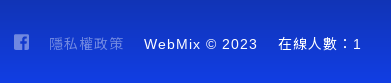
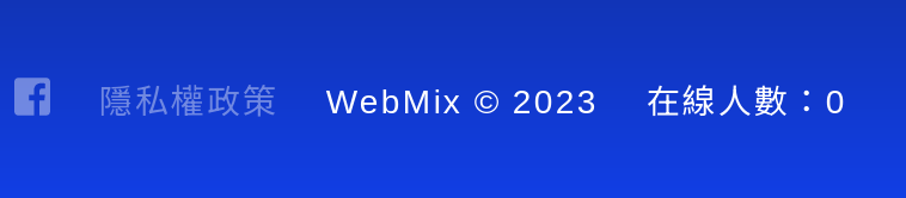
[49,36,362,52] 隱私權政策 WebMix © 2023 在線人數：1 -> [99,82,847,120] 隱私權政策 WebMix © 2023 在線人數：0

